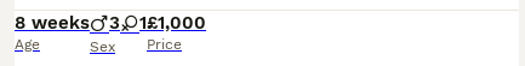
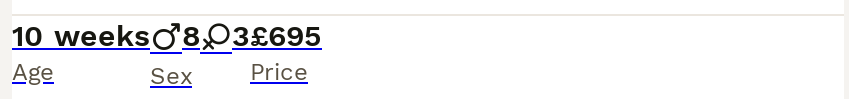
[15,12,90,34] 8 weeks -> [12,18,150,54] 10 weeks
[139,12,147,34] 1 -> none
[147,12,206,34] £1,000 -> [250,18,322,54] £695
none -> [182,18,200,54] 8

